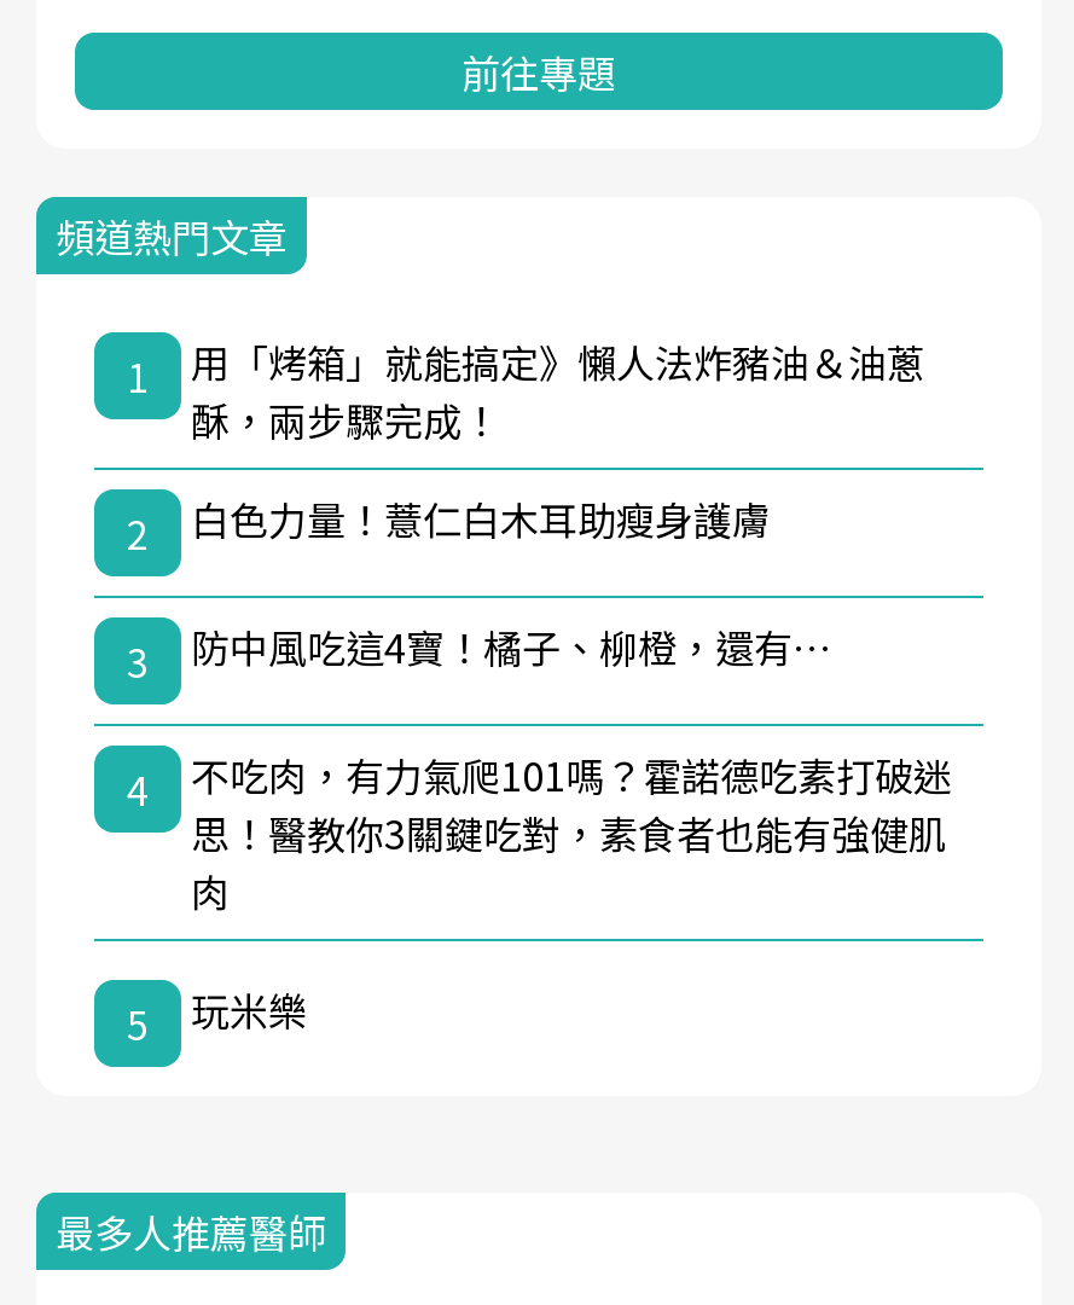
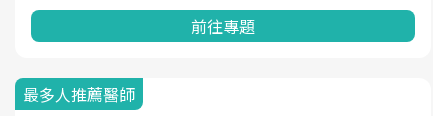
[56,208,952,1053] 頻道熱門文章 | 1 | 用「烤箱」就能搞定》懶人法炸豬油＆油蔥 | 酥，兩步驟完成！ | 2 | 白色力量！薏仁白木耳助瘦身護膚 | 3 | 防中風吃這4寶！橘子、柳橙，還有… | 4 | 不吃肉，有力氣爬101嗎？霍諾德吃素打破迷 | 思！醫教你3關鍵吃對，素食者也能有強健肌 | 肉 | 5 | 玩米樂 -> none

